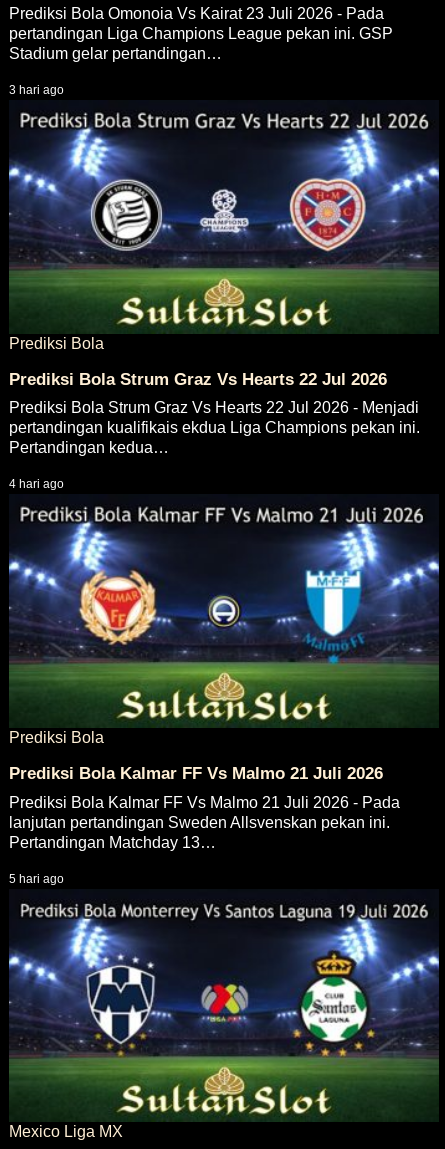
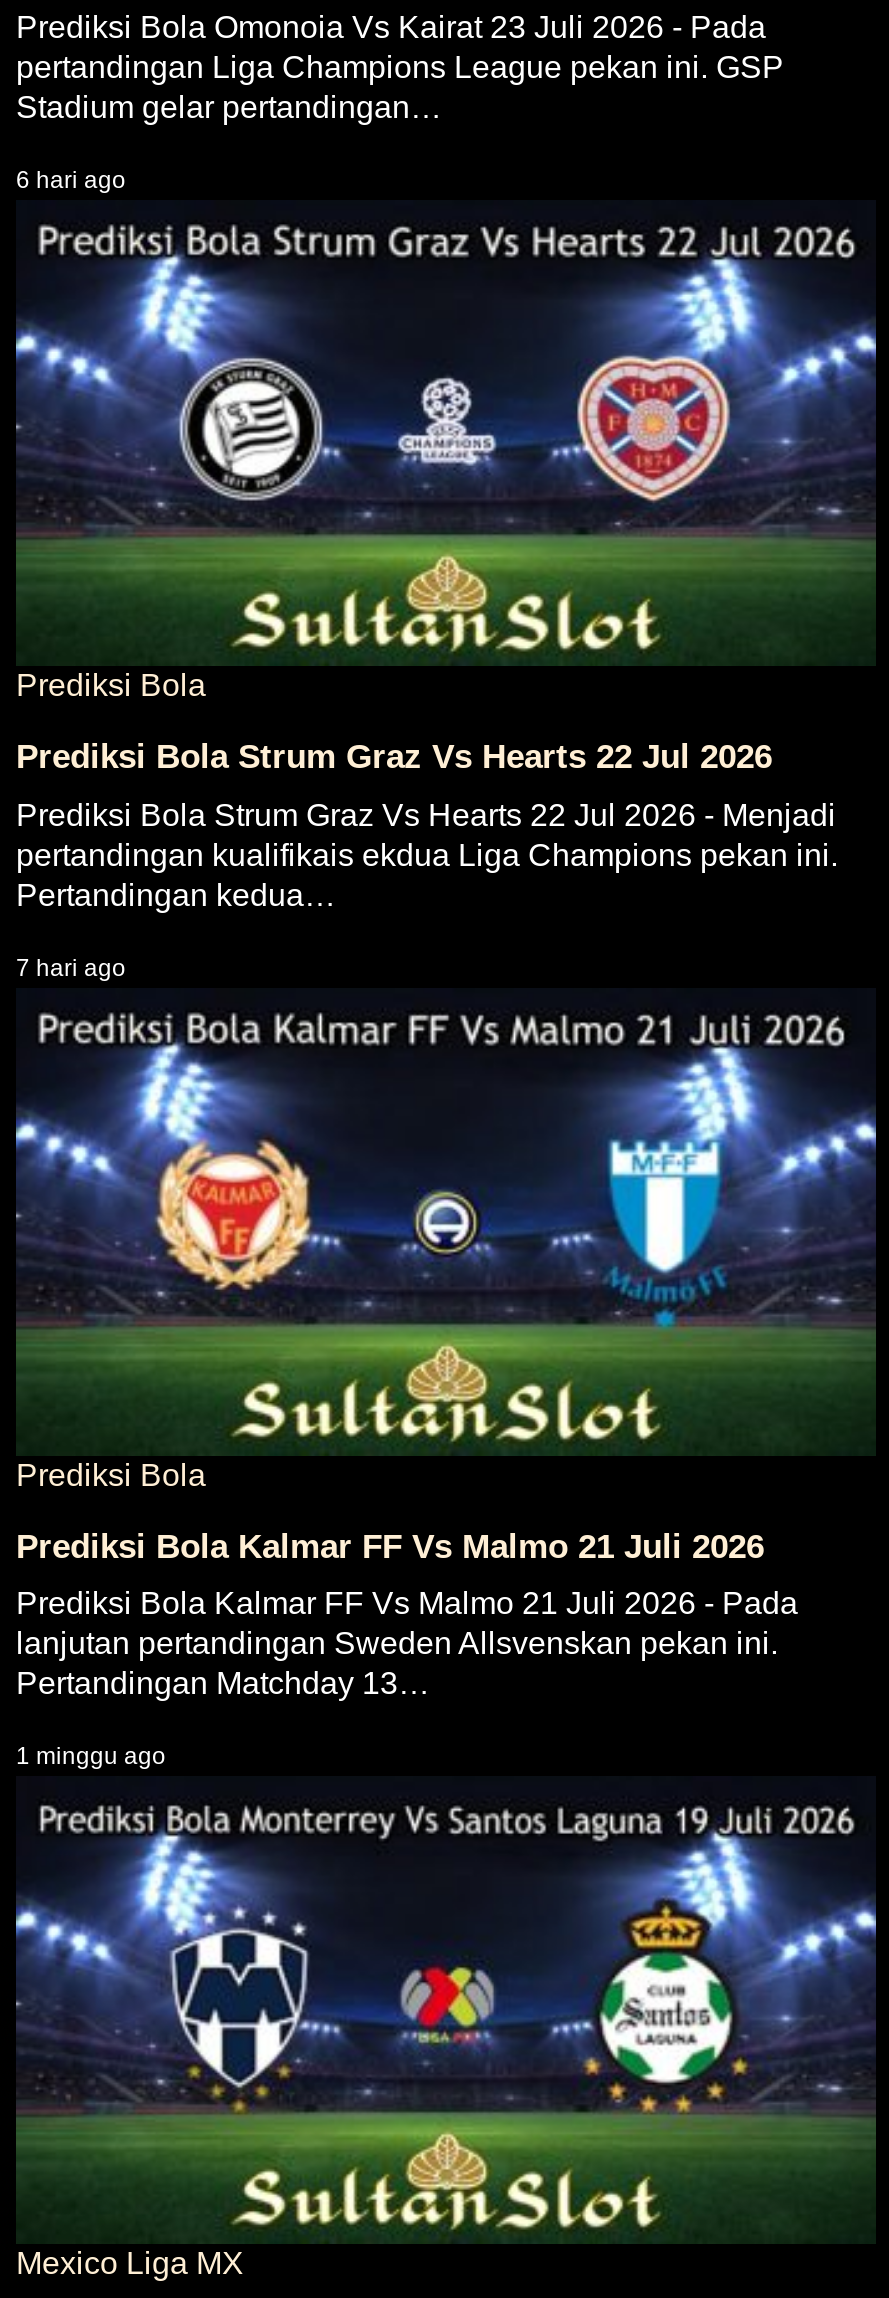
[9,83,64,97] 3 hari ago -> [16,165,126,193] 6 hari ago
[9,477,64,491] 4 hari ago -> [16,954,126,982] 7 hari ago
[9,872,64,886] 5 hari ago -> [16,1743,166,1771] 1 minggu ago

